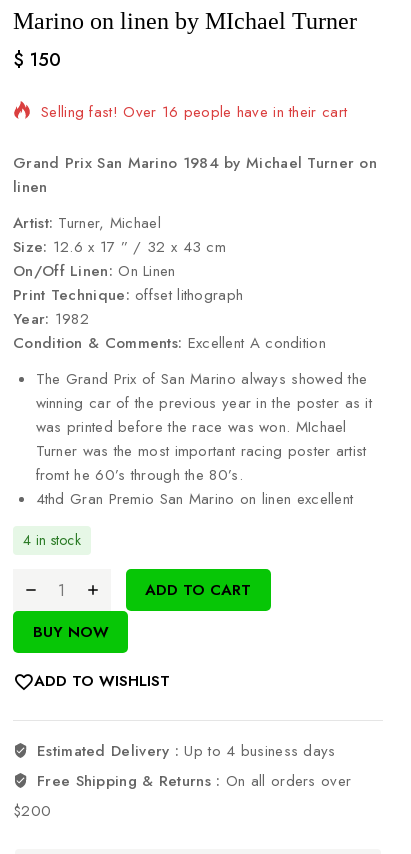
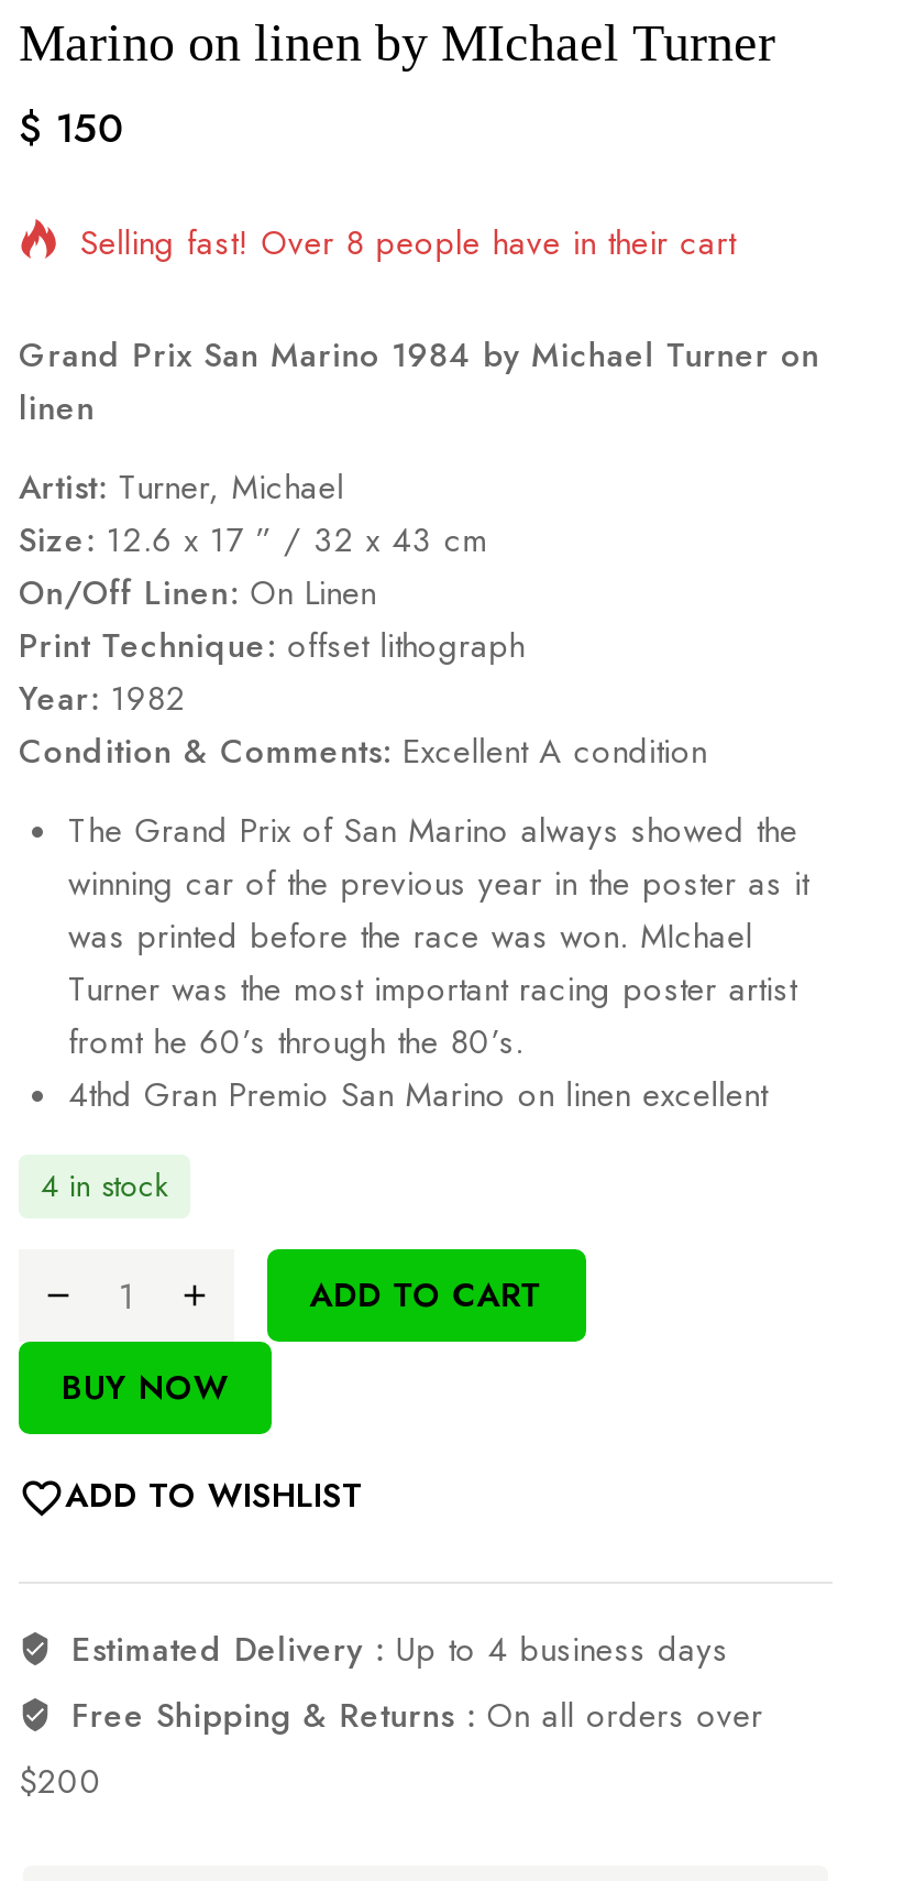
[41,101,347,123] Selling fast! Over 16 people have in their cart -> [80,218,735,267] Selling fast! Over 8 people have in their cart

